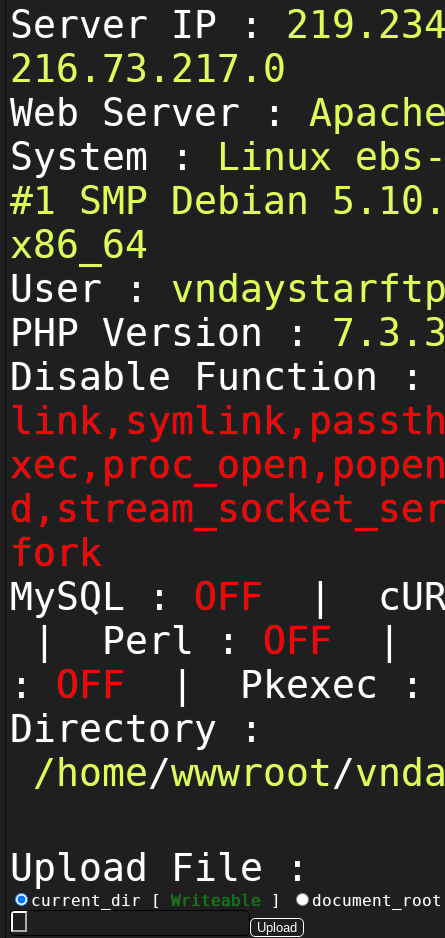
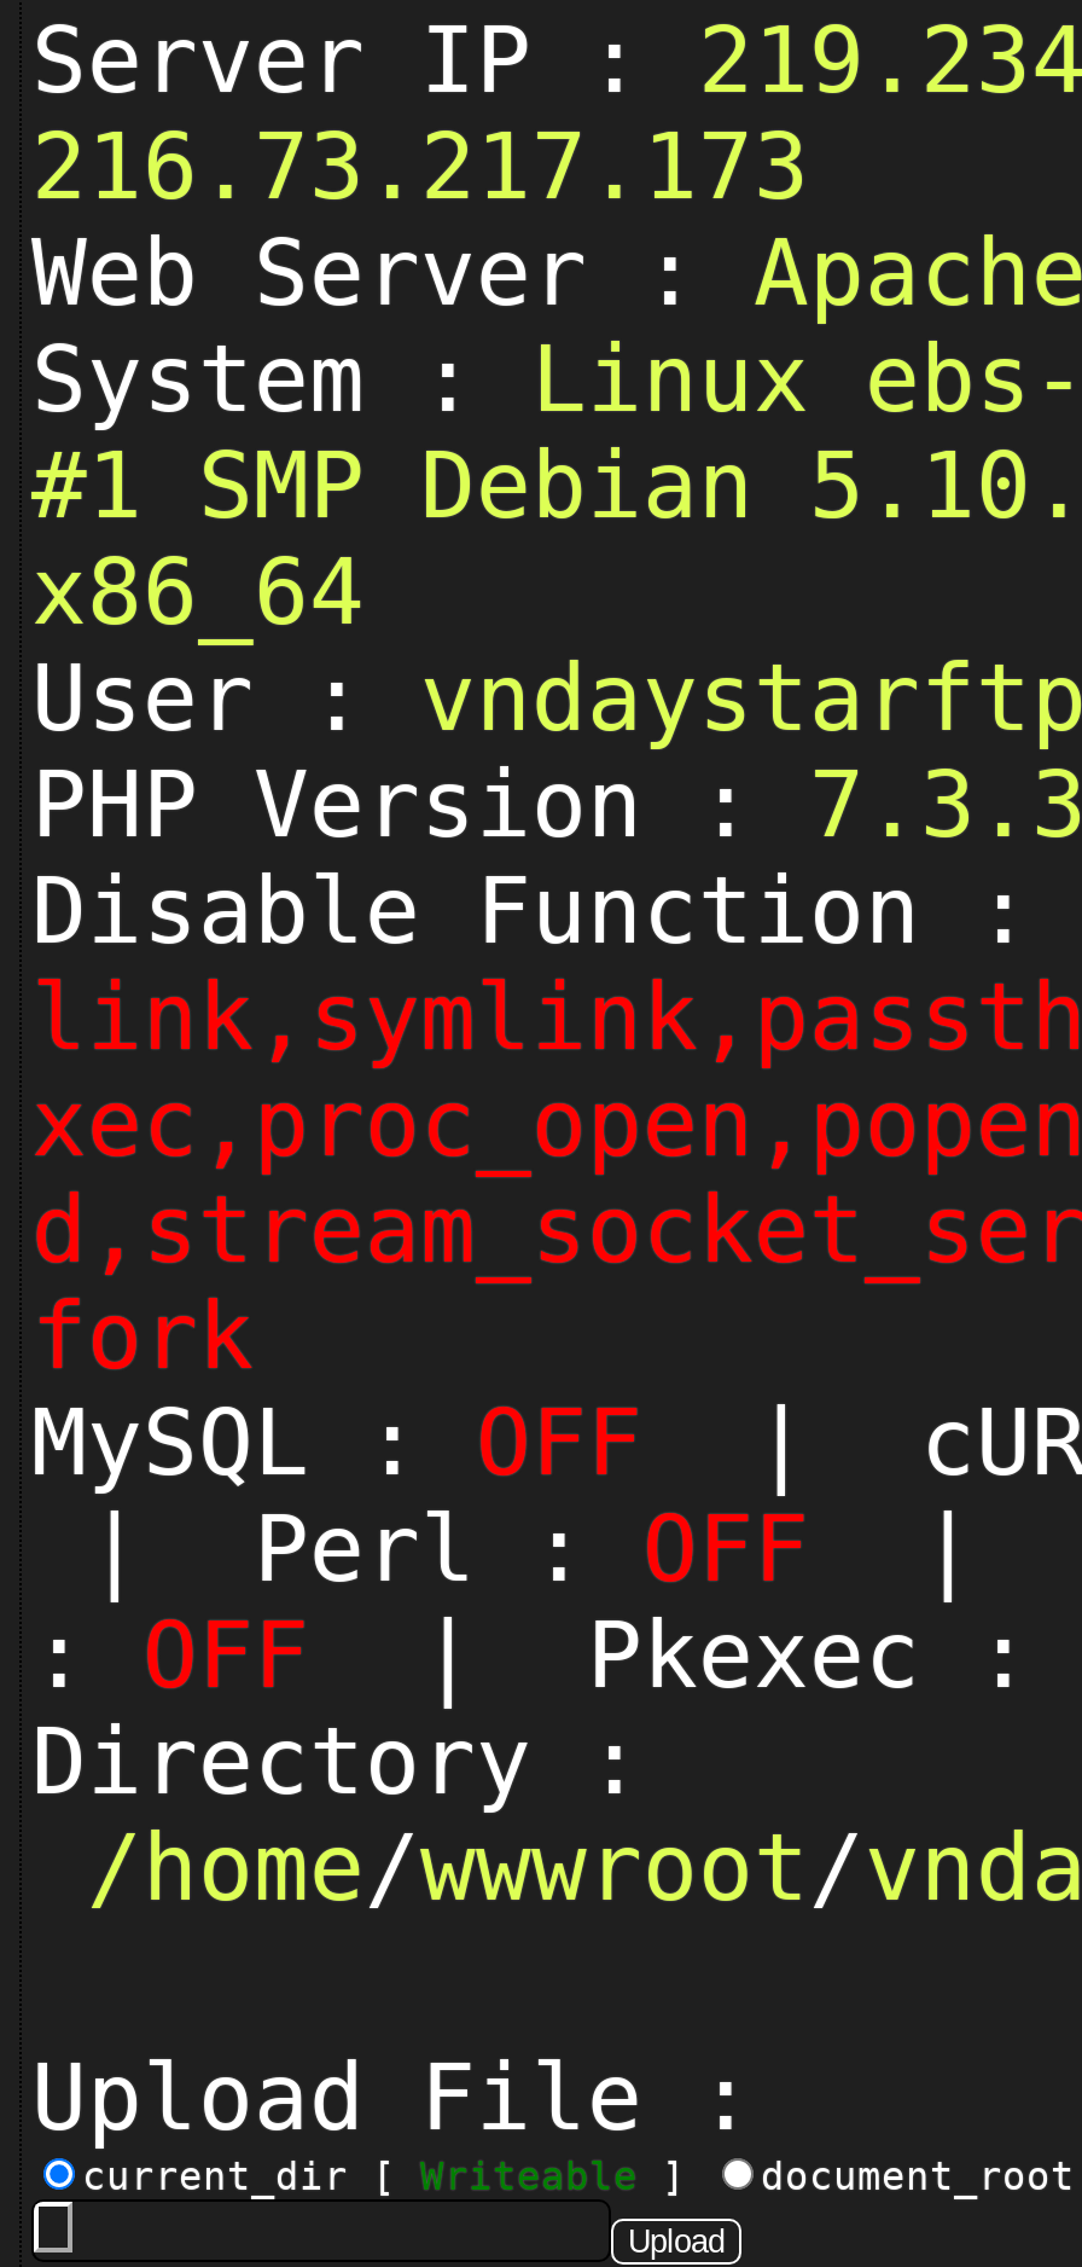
[10,47,286,91] 216.73.217.0 -> [31,114,809,220] 216.73.217.173

